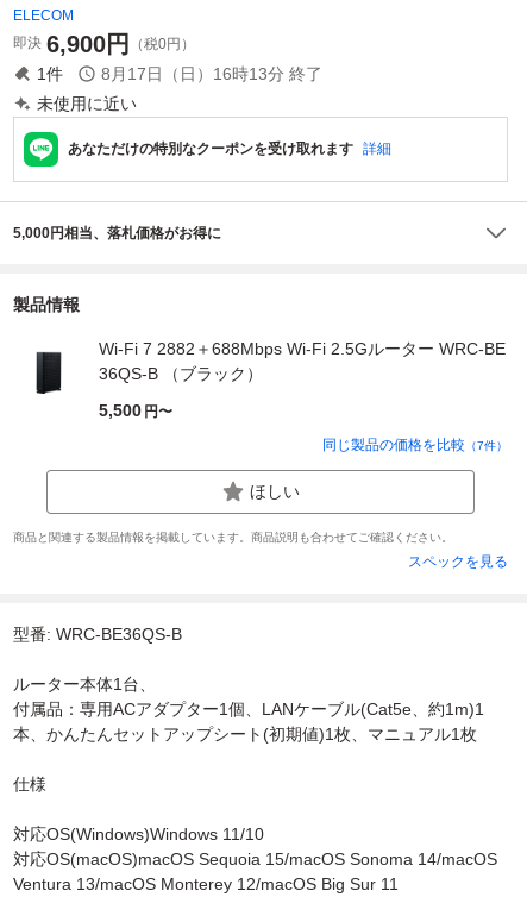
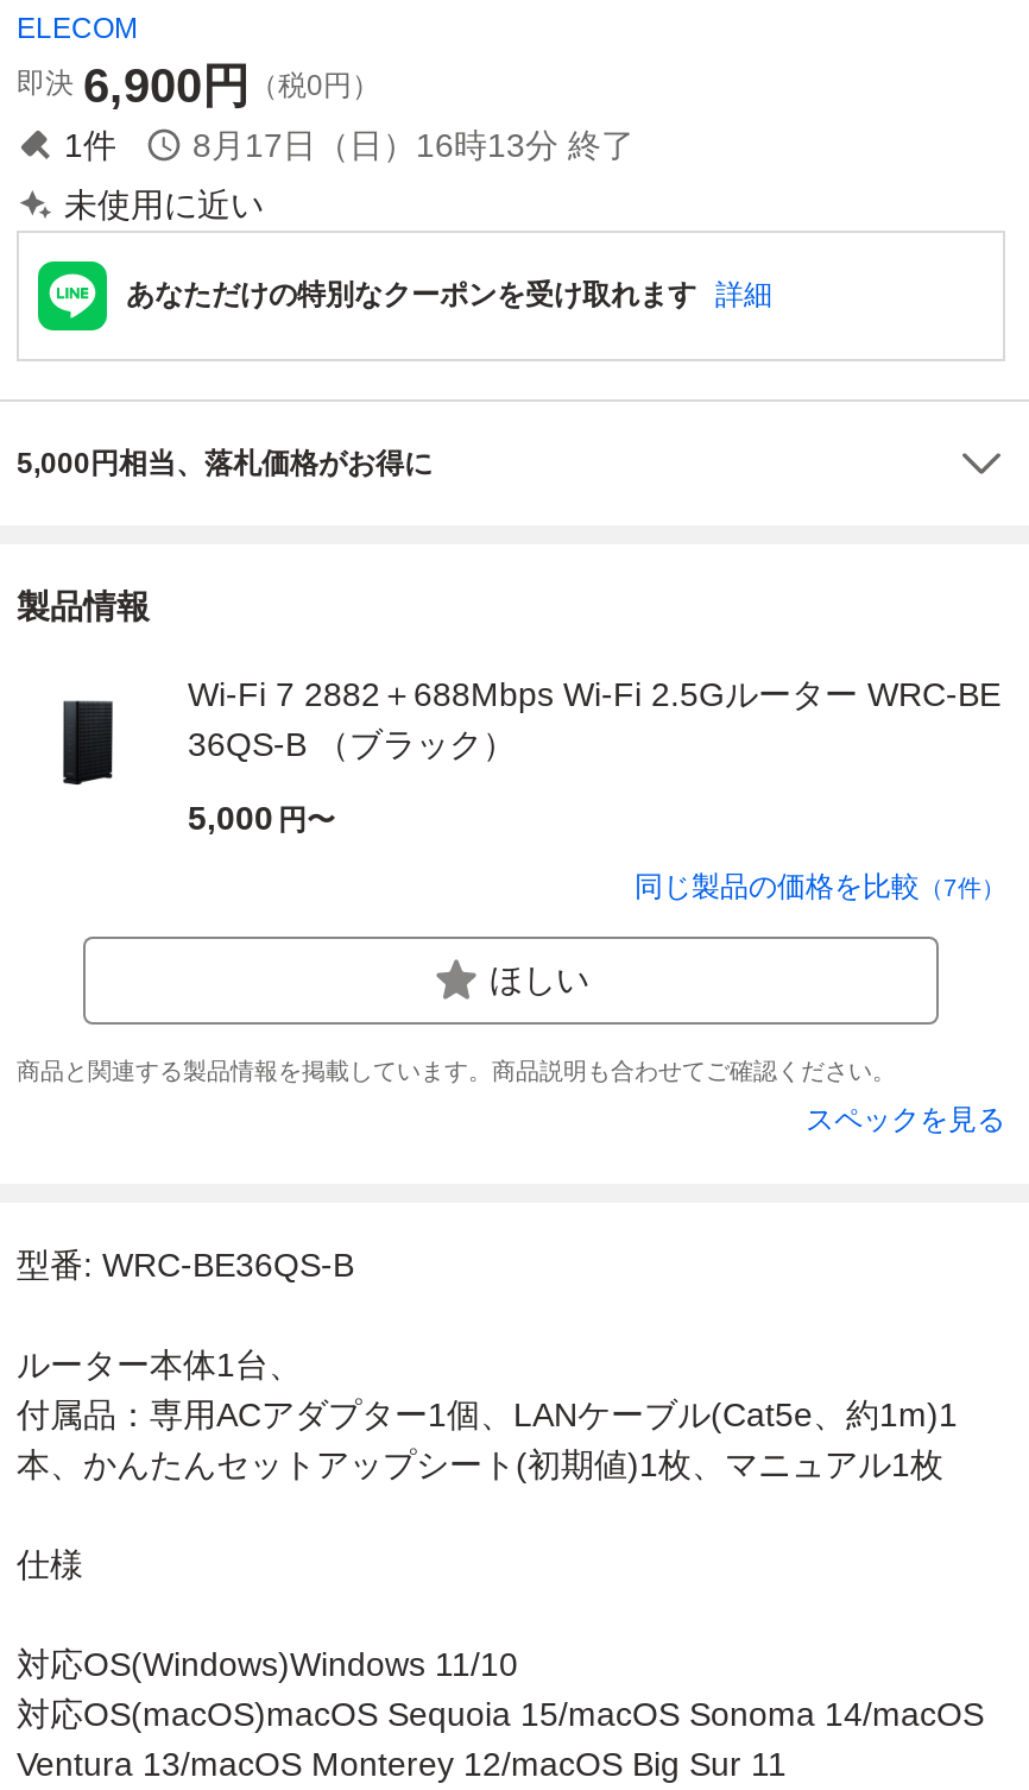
[99,401,172,420] 5,500 円〜 -> [188,798,335,837] 5,000 円〜

